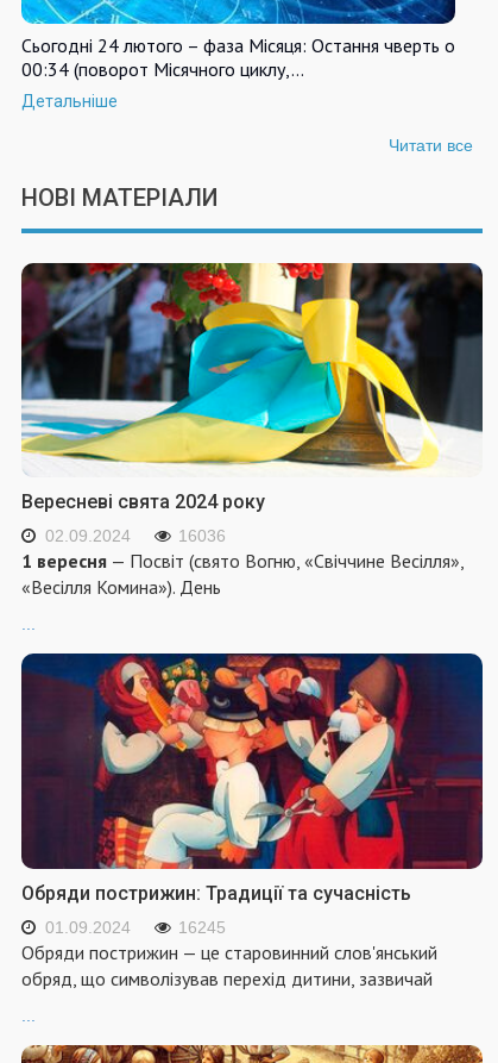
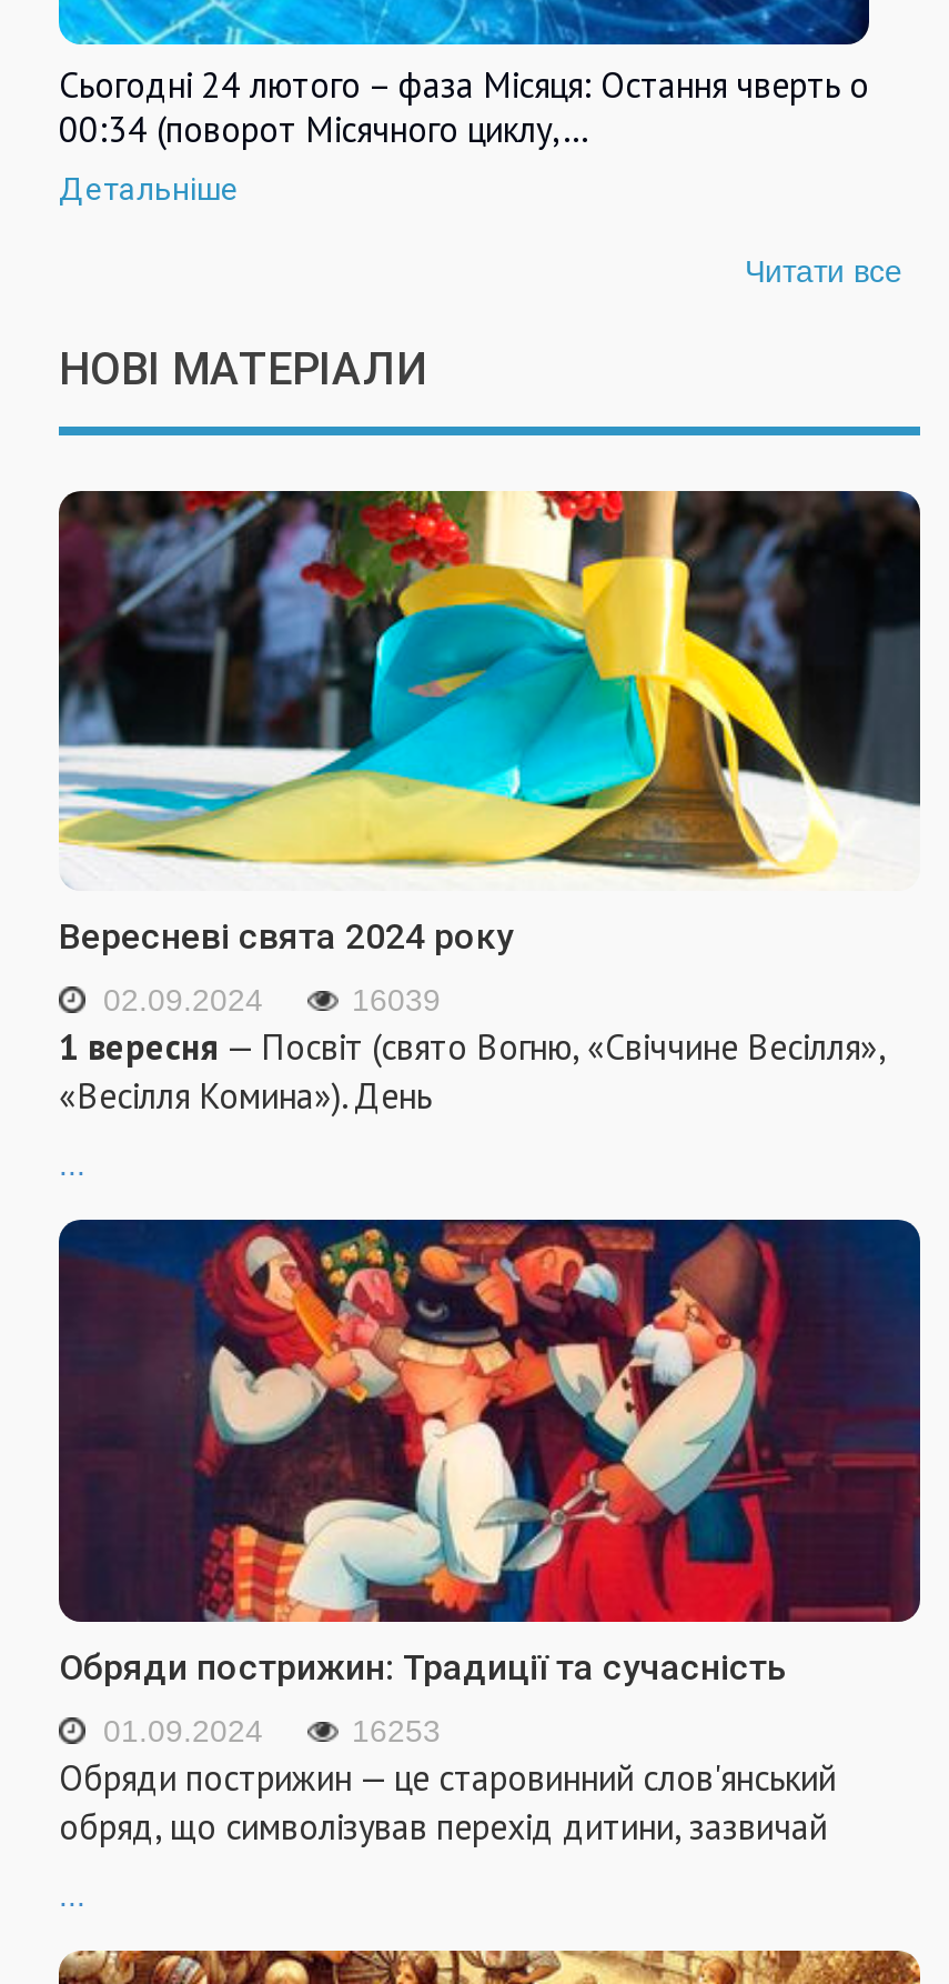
[178,527,226,546] 16036 -> [352,983,441,1018] 16039
[178,917,226,936] 16245 -> [352,1712,441,1748] 16253

